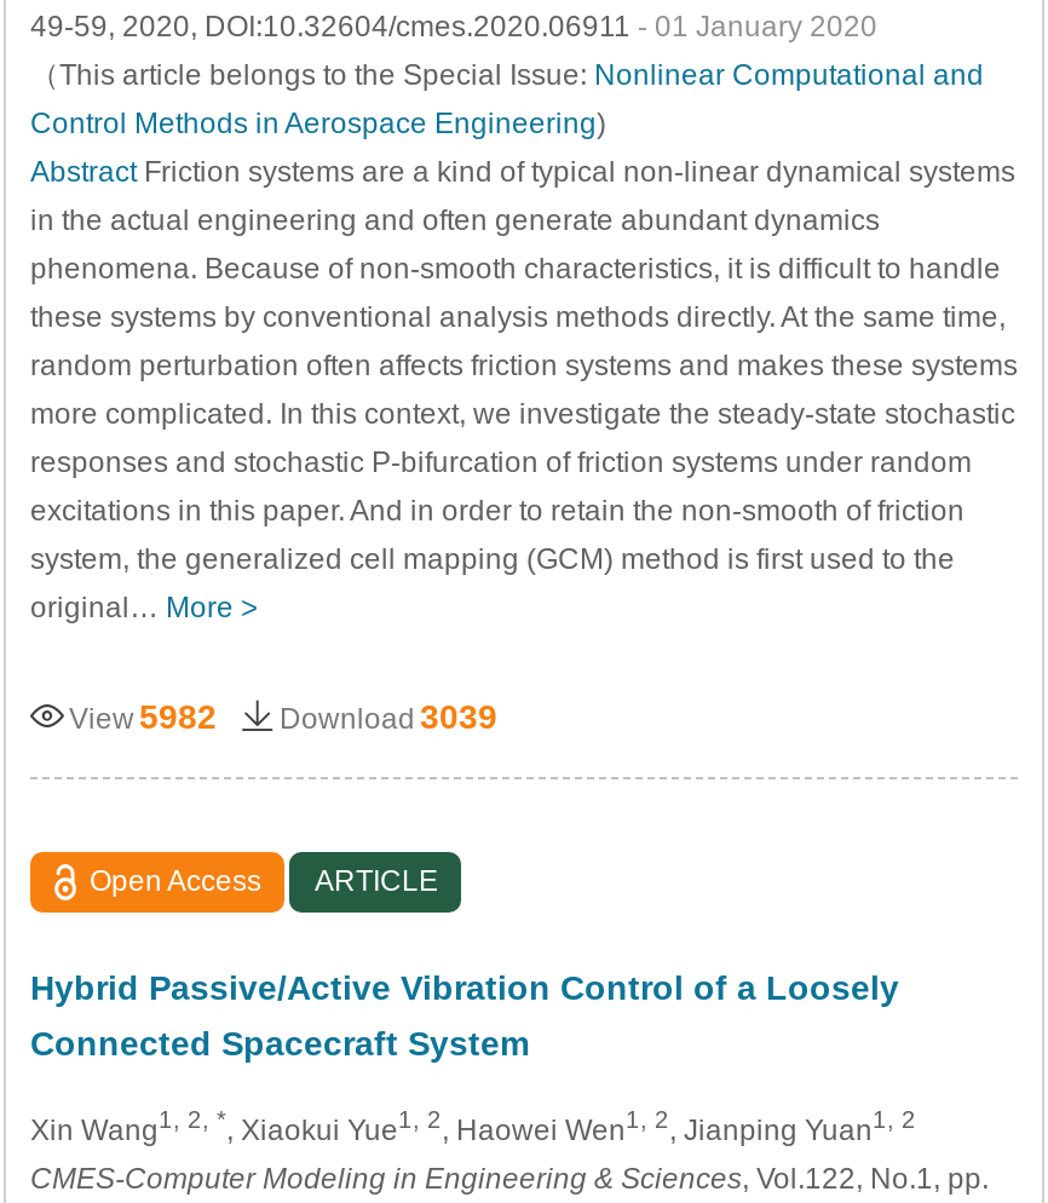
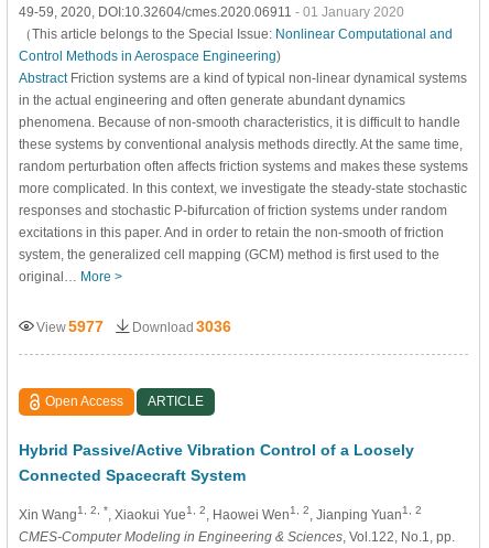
[69,696,217,735] View 5982 -> [36,317,104,335] View 5977
[280,696,497,735] Download 3039 -> [132,317,231,335] Download 3036

